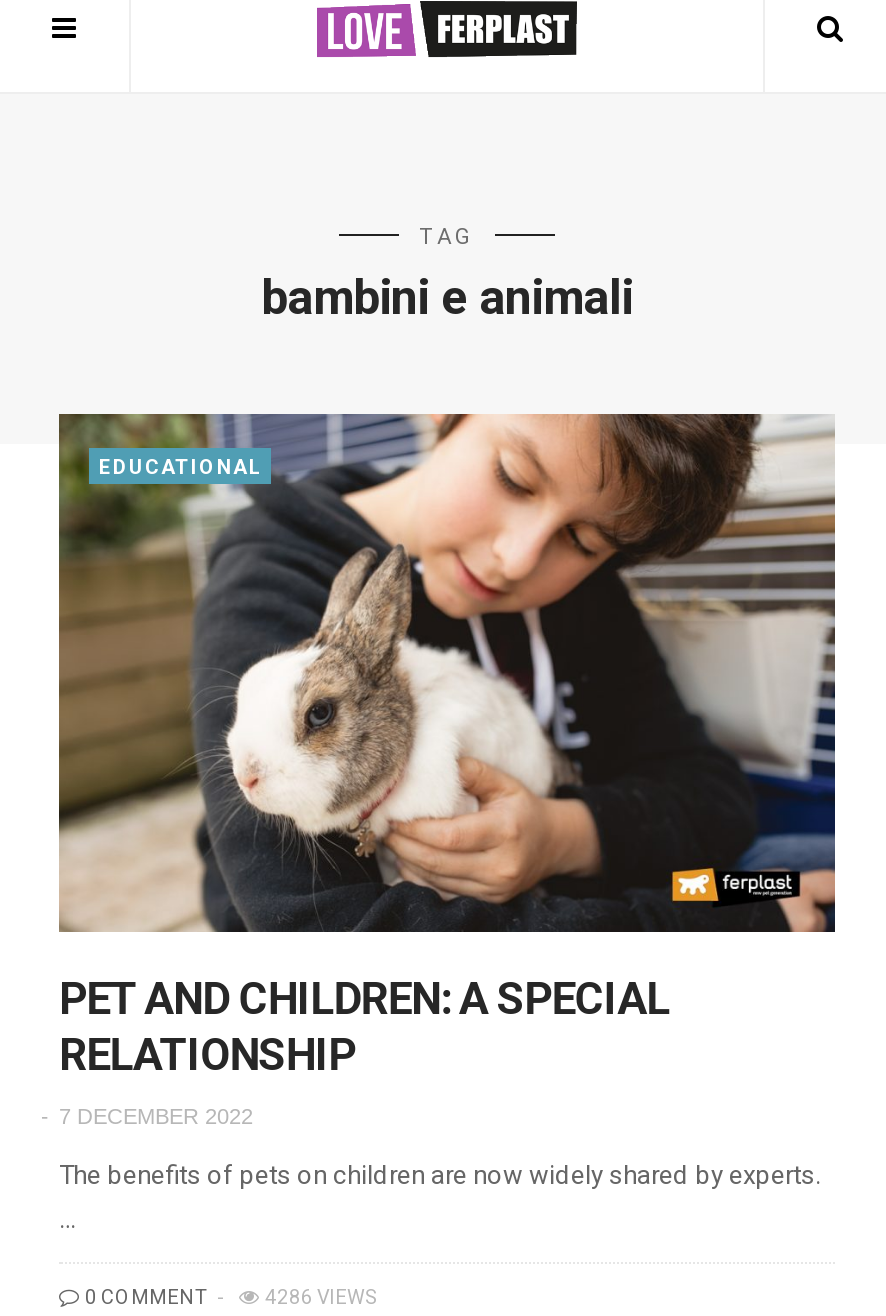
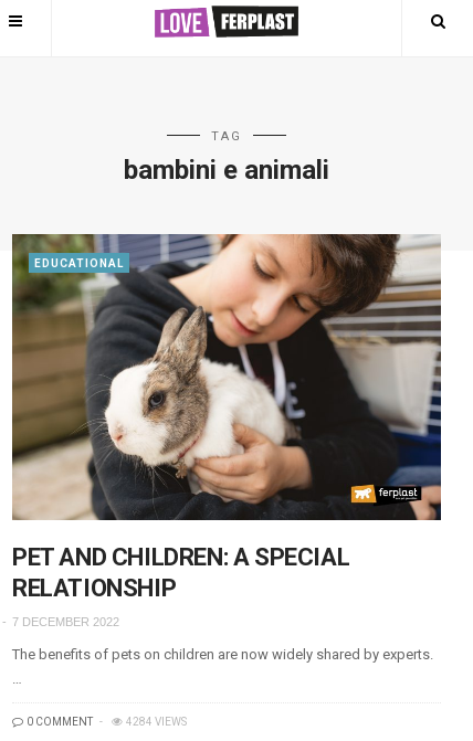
[265,1285,375,1307] 4286 VIEWS -> [126,716,187,728] 4284 VIEWS

